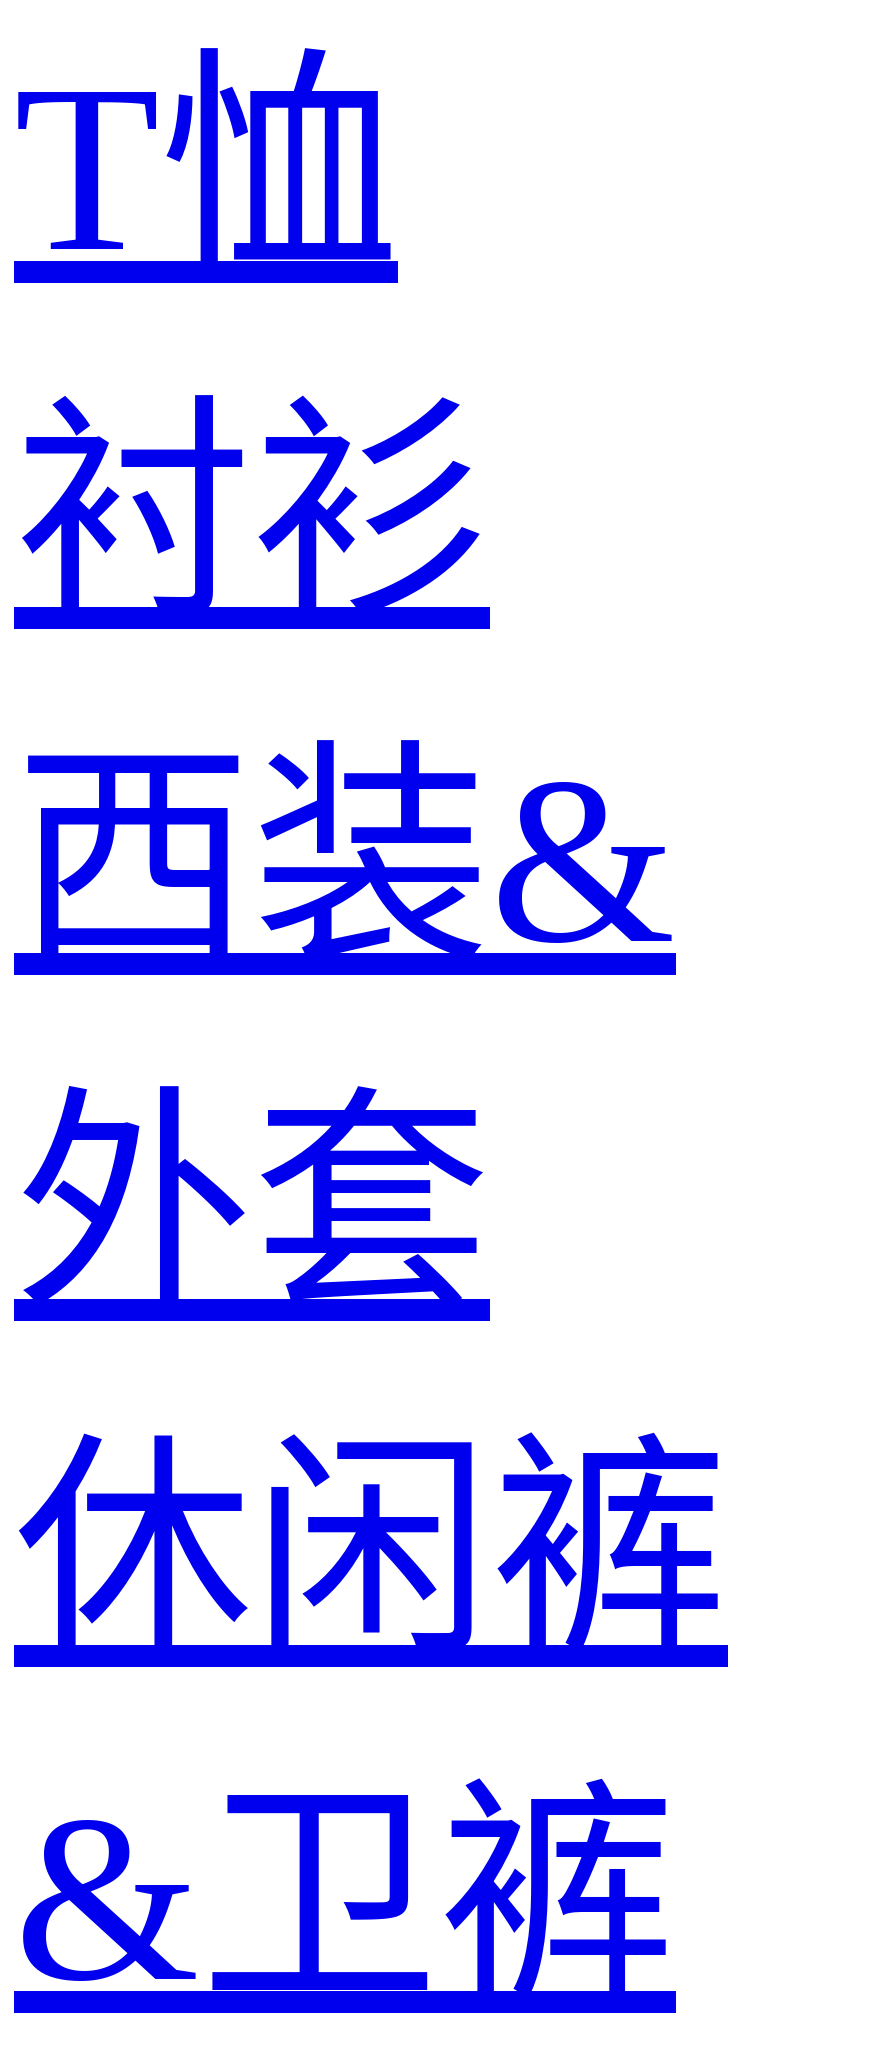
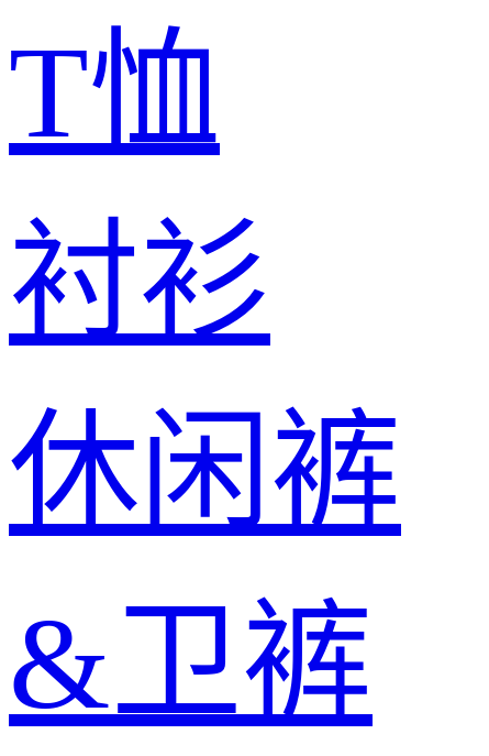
[14,729,676,1339] 西装& | 外套 -> none

